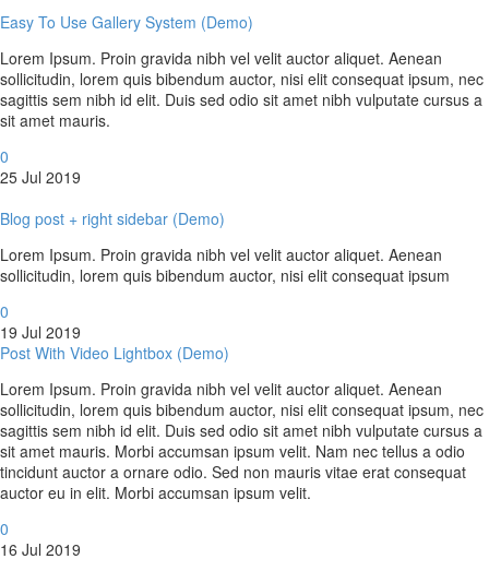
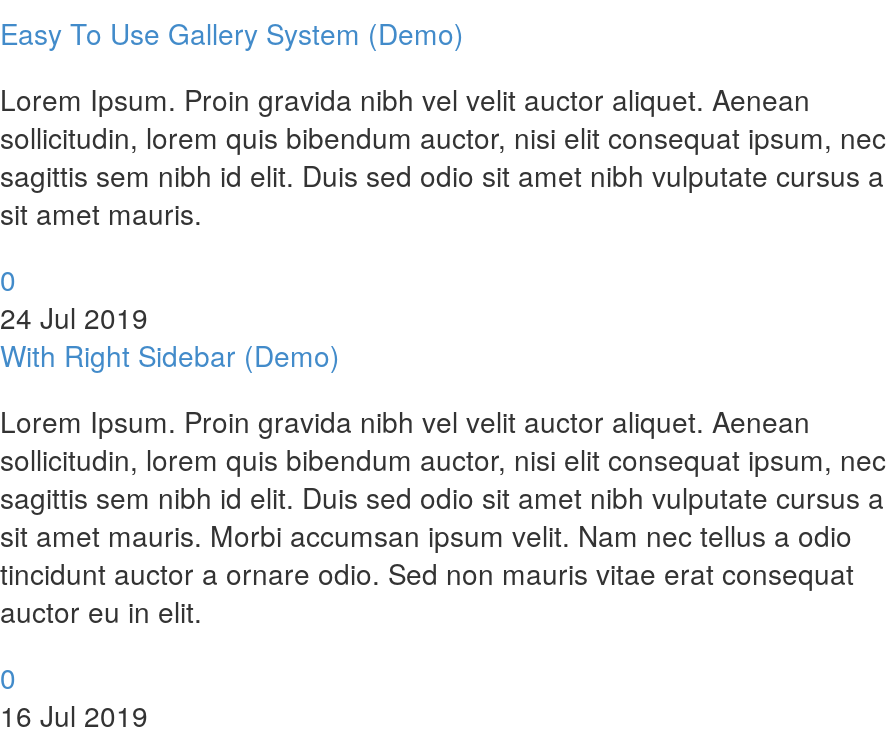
[0,166,450,363] 25 Jul 2019 | Blog post + right sidebar (Demo) | Lorem Ipsum. Proin gravida nibh vel velit auctor aliquet. Aenean | sollicitudin, lorem quis bibendum auctor, nisi elit consequat ipsum | 0 | 19 Jul 2019 | Post With Video Lightbox (Demo) -> [0,296,340,374] 24 Jul 2019 | With Right Sidebar (Demo)
[0,481,311,503] auctor eu in elit. Morbi accumsan ipsum velit. -> [0,590,202,630] auctor eu in elit.

